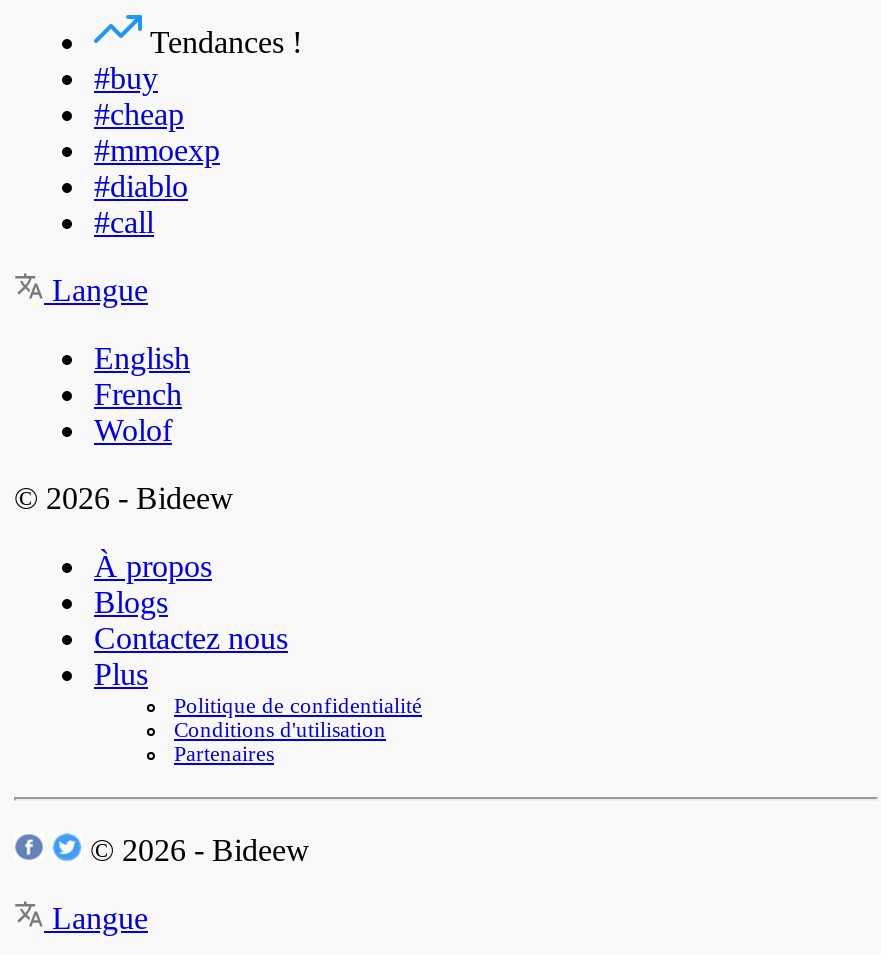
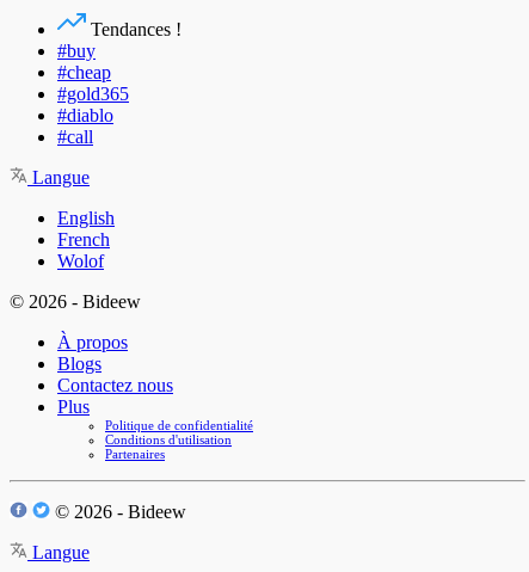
[94,132,220,166] #mmoexp -> [57,83,129,103] #gold365

